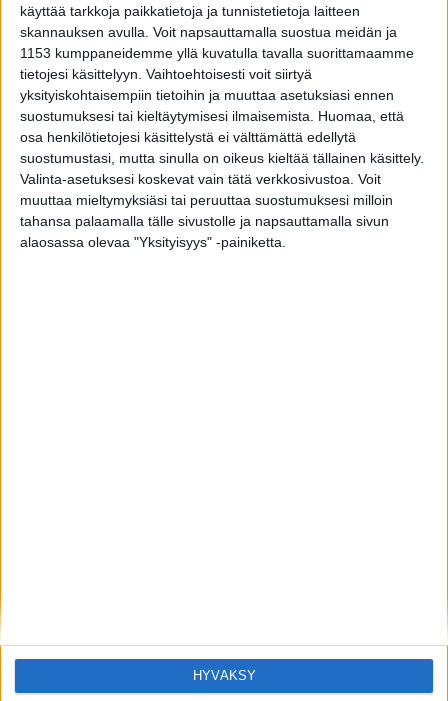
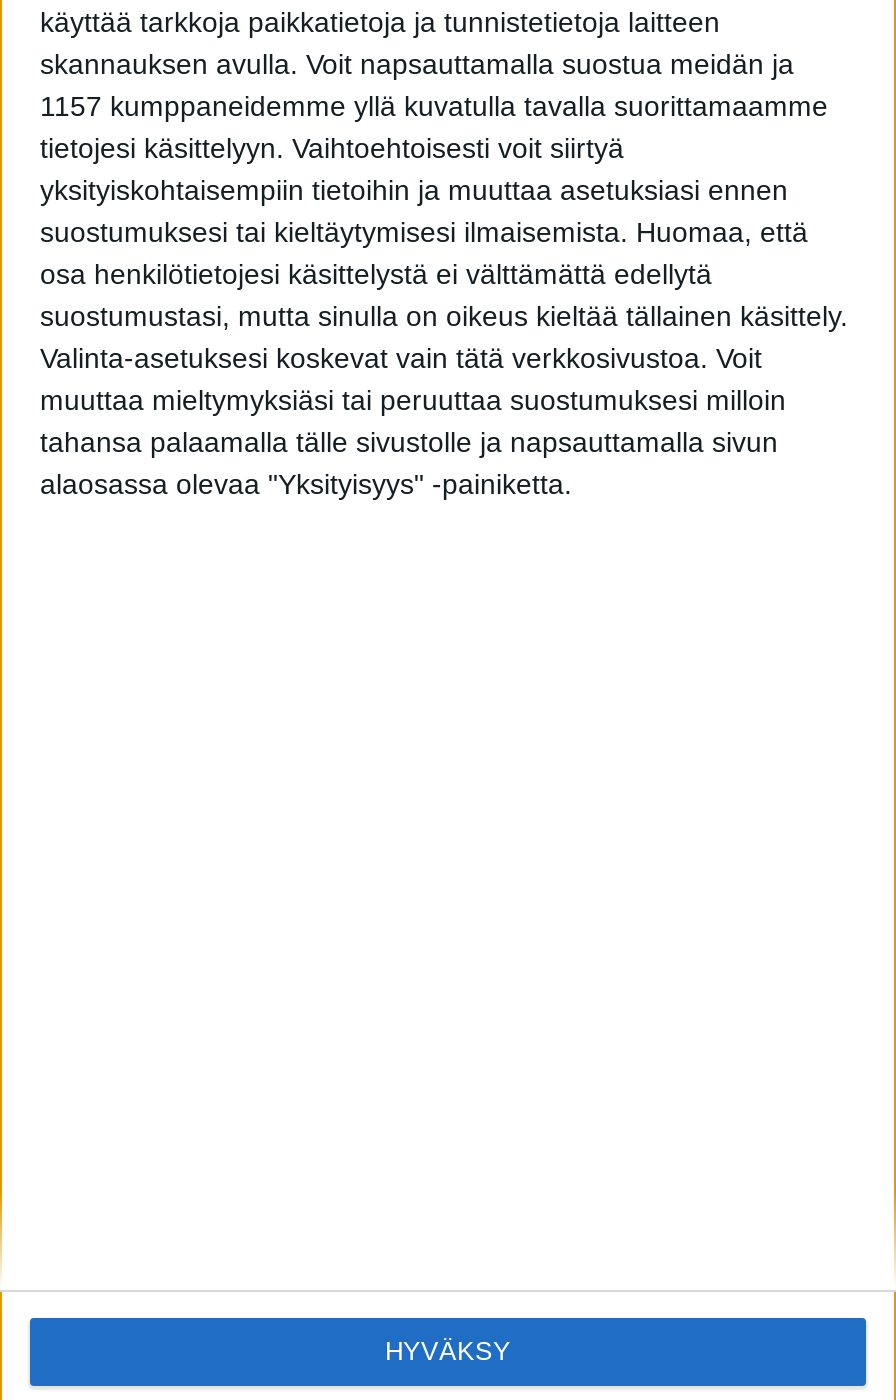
[20,45,414,61] 1153 kumppaneidemme yllä kuvatulla tavalla suorittamaamme -> [40,90,828,122] 1157 kumppaneidemme yllä kuvatulla tavalla suorittamaamme

